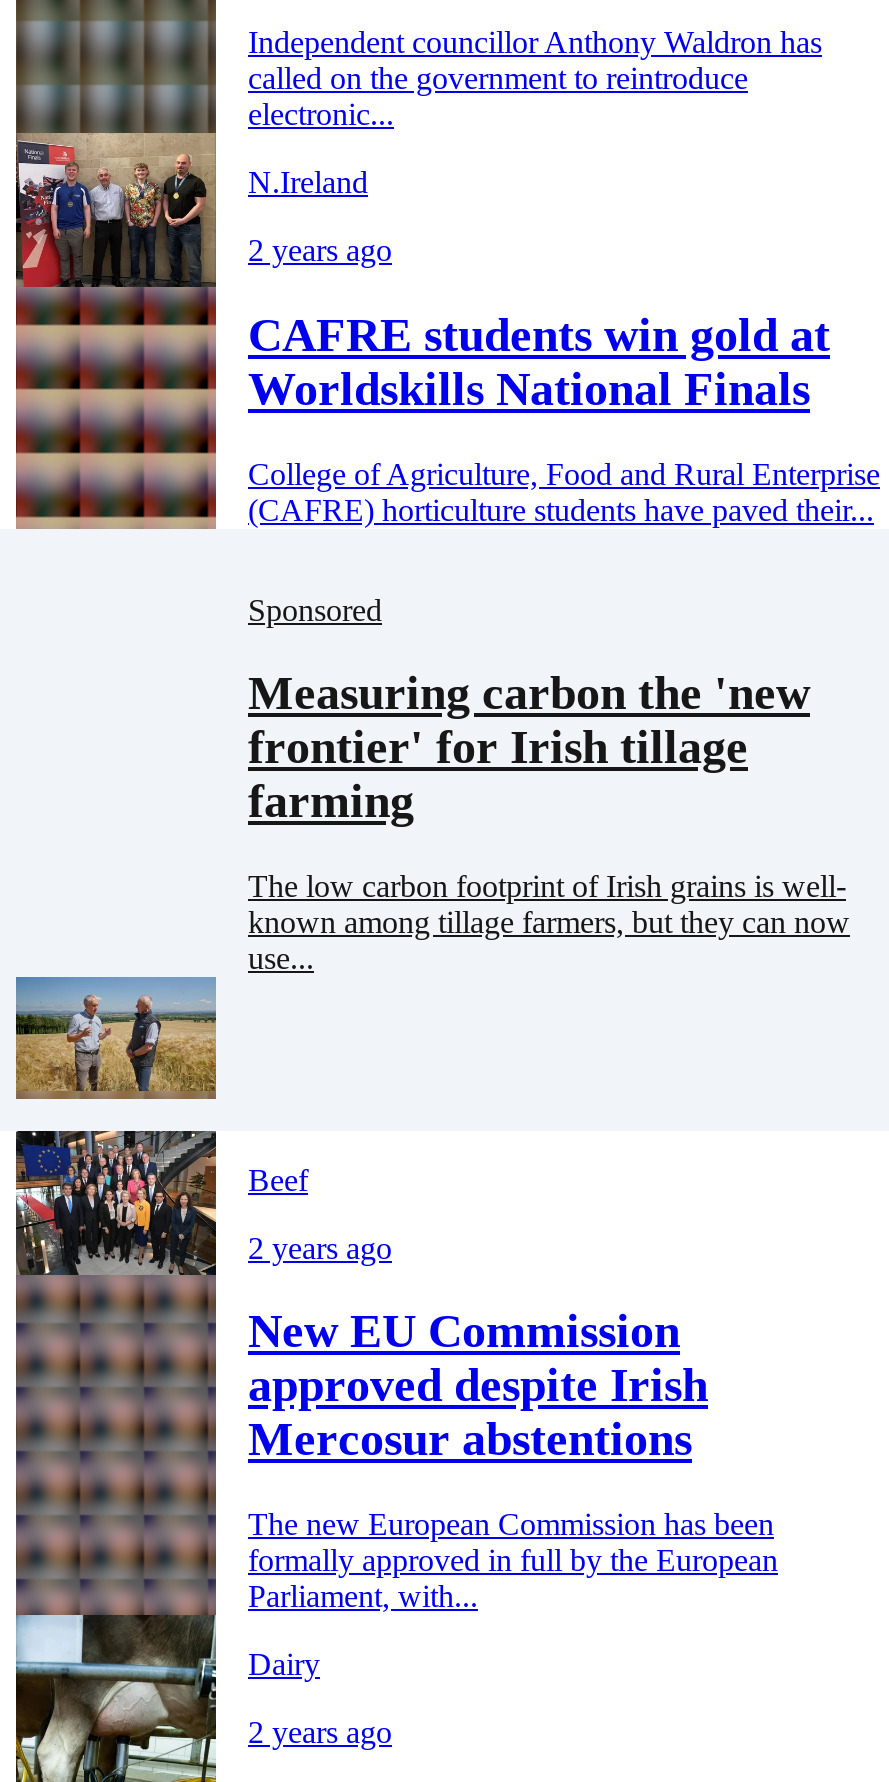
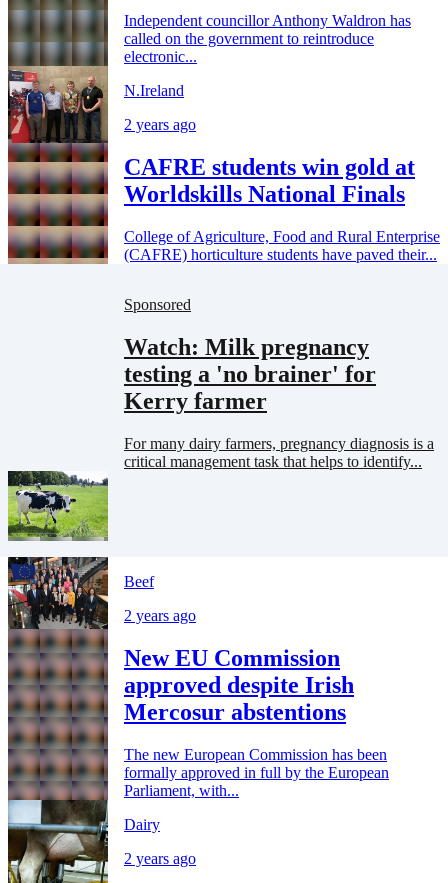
[248,667,810,827] Measuring carbon the 'new | frontier' for Irish tillage | farming -> [124,334,376,414] Watch: Milk pregnancy | testing a 'no brainer' for | Kerry farmer
[248,869,850,975] The low carbon footprint of Irish grains is well- | known among tillage farmers, but they can now | use... -> [124,435,434,470] For many dairy farmers, pregnancy diagnosis is a | critical management task that helps to identify...
[14,958,216,1100] [image] -> [7,470,109,541] [image]

